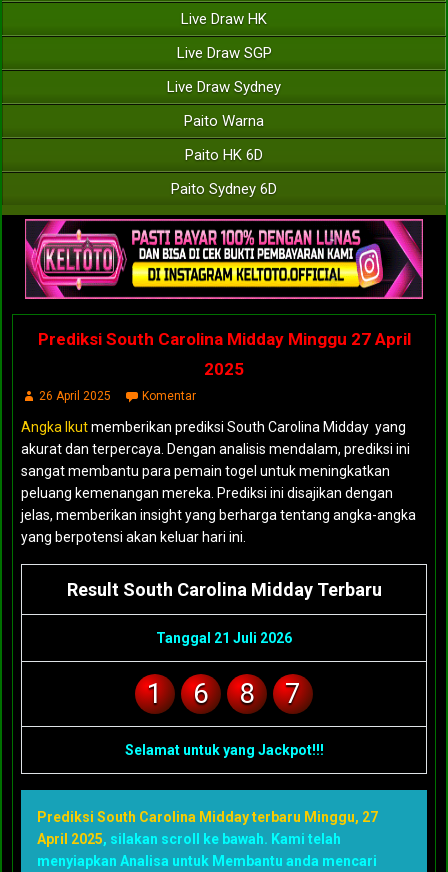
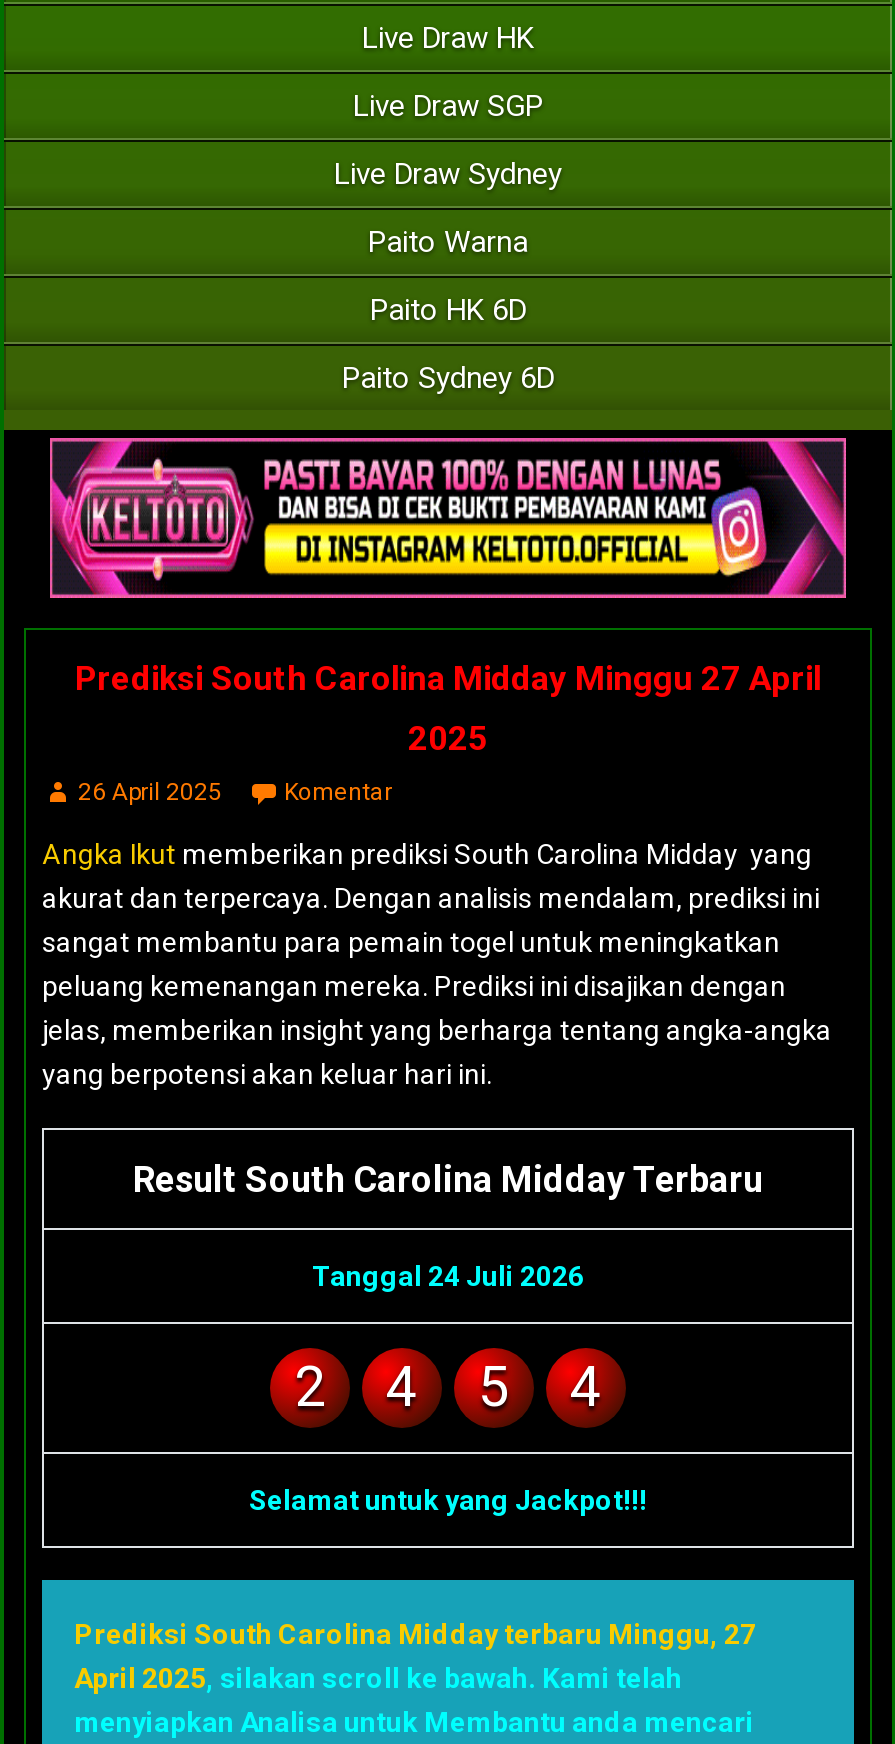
[156,629,292,645] Tanggal 21 Juli 2026 -> [312,1259,584,1291] Tanggal 24 Juli 2026
[147,676,163,709] 1 -> [294,1353,326,1419] 2
[193,676,209,709] 6 -> [386,1353,418,1419] 4
[239,676,255,709] 8 -> [478,1353,510,1419] 5
[285,676,301,709] 7 -> [570,1353,602,1419] 4

